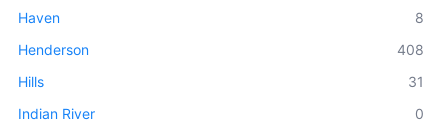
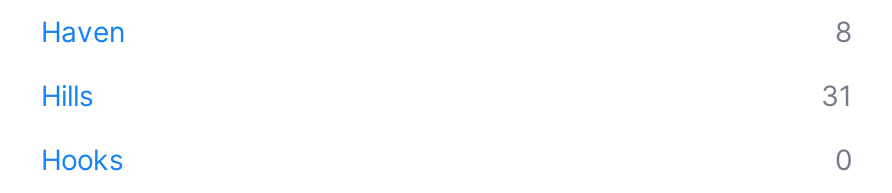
[18,41,424,58] Henderson | 408 -> none
[18,105,95,122] Indian River -> [41,141,123,175] Hooks

